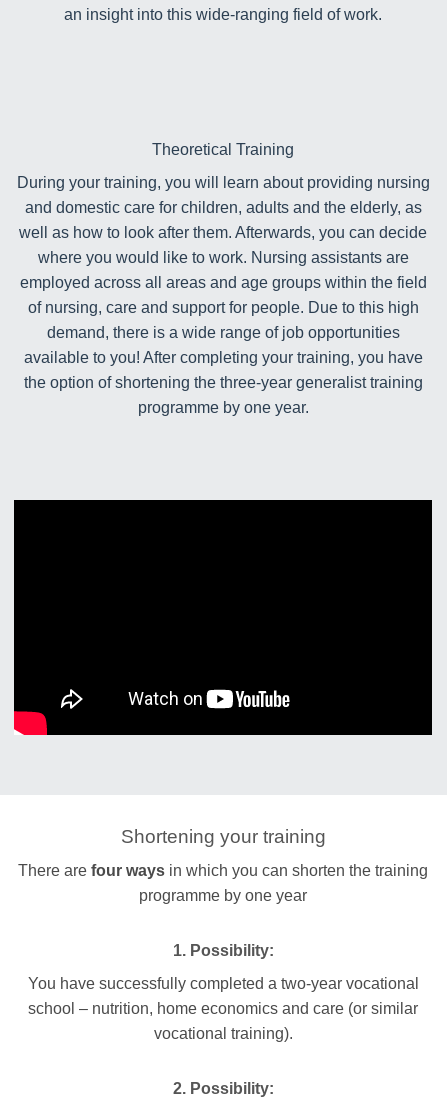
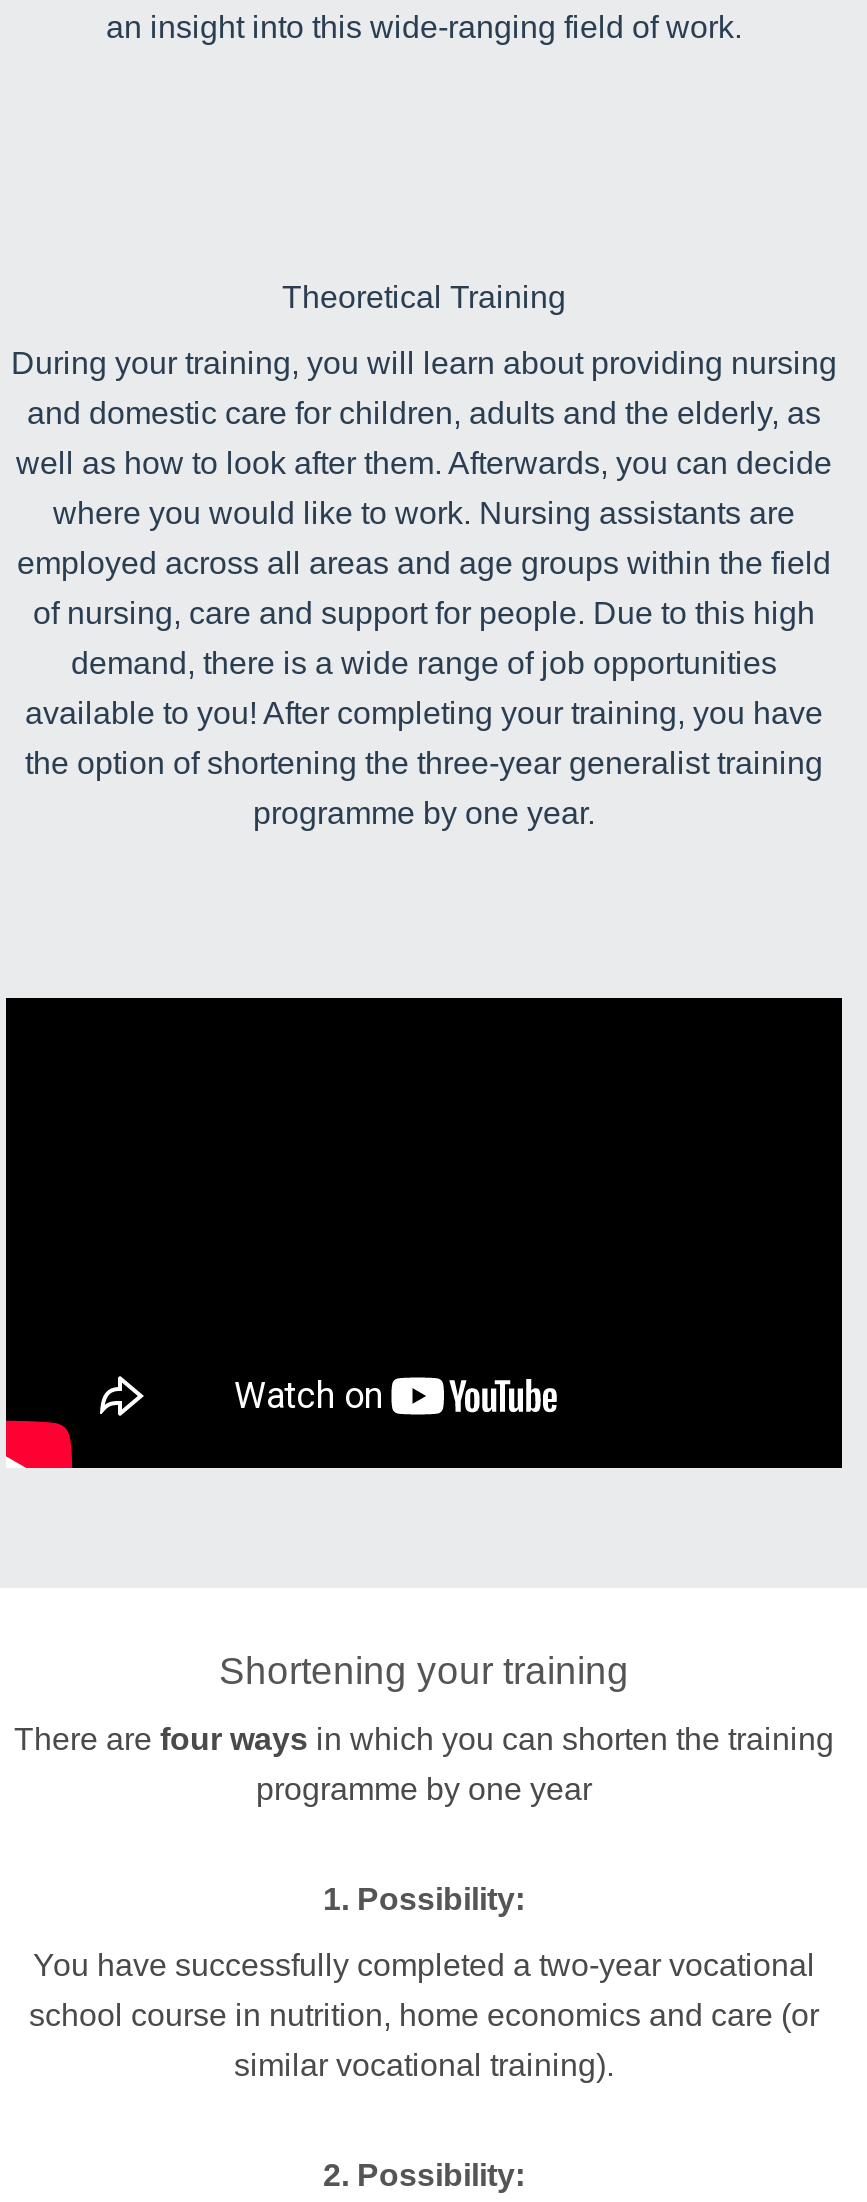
[28,1000,418,1017] school – nutrition, home economics and care (or similar -> [29,1999,819,2033] school course in nutrition, home economics and care (or
[153,1025,292,1042] vocational training). -> [234,2049,614,2083] similar vocational training).

